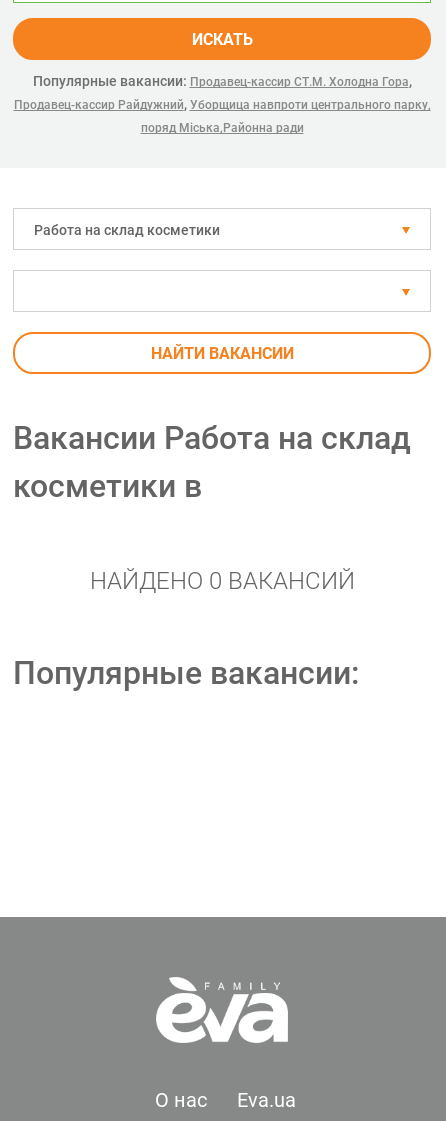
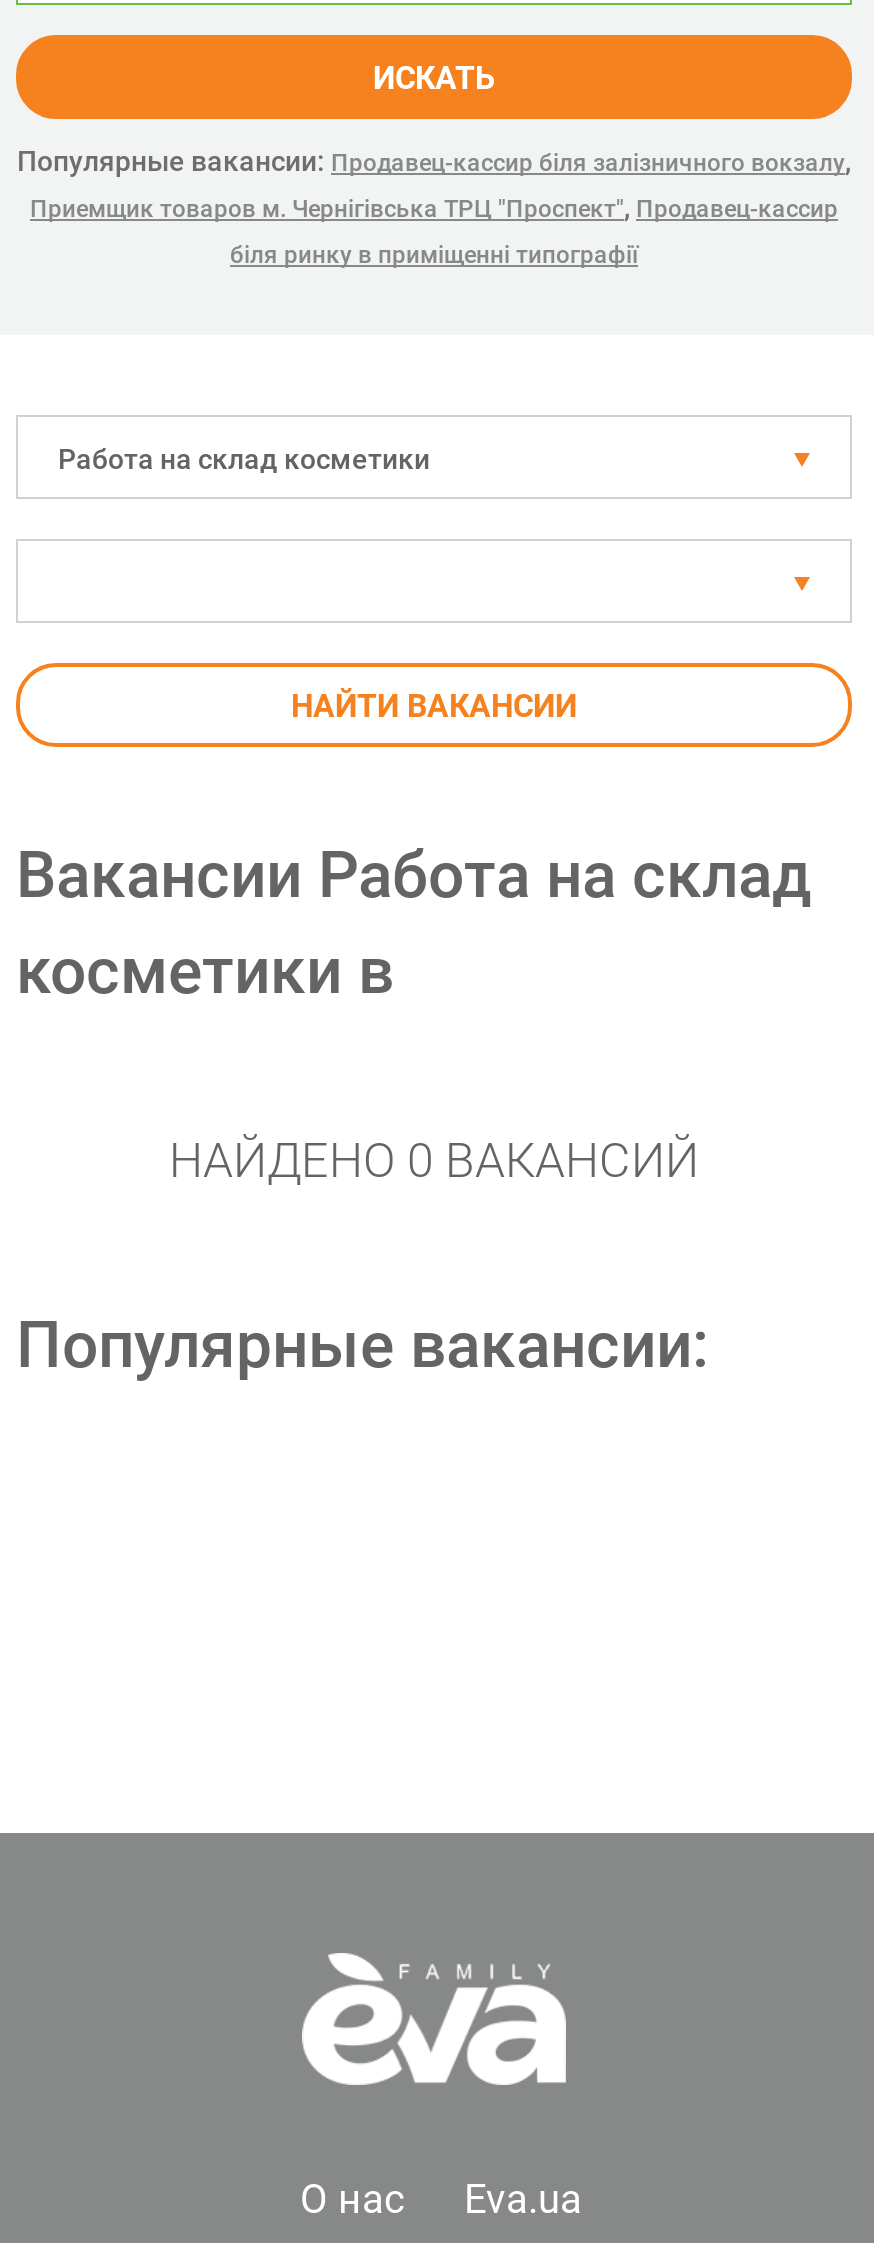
[13,73,430,112] Популярные вакансии: Продавец-кассир СТ.М. Холодна Гора, | Продавец-кассир Райдужний, Уборщица навпроти центрального парку, -> [17,145,851,223] Популярные вакансии: Продавец-кассир біля залізничного вокзалу, | Приемщик товаров м. Чернігівська ТРЦ "Проспект", Продавец-кассир
[140,121,303,135] поряд Міська,Районна ради -> [230,241,638,269] біля ринку в приміщенні типографії

